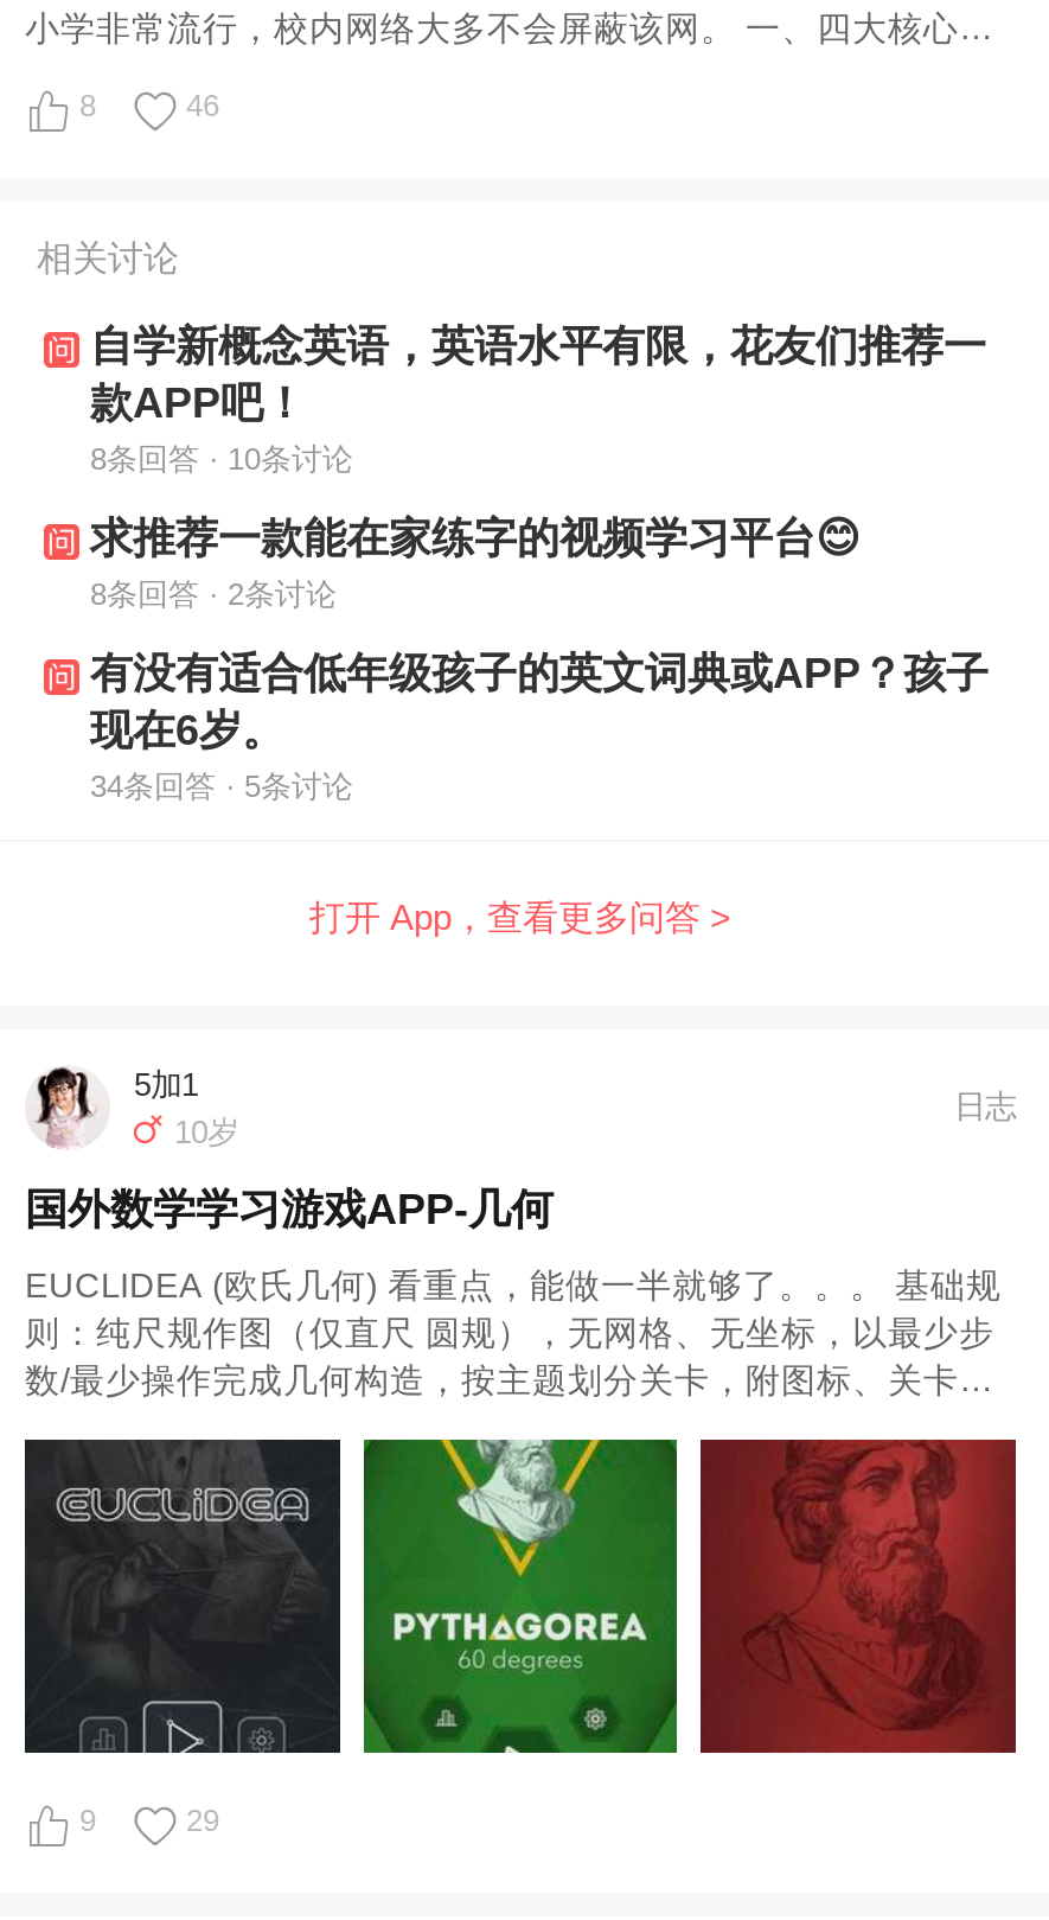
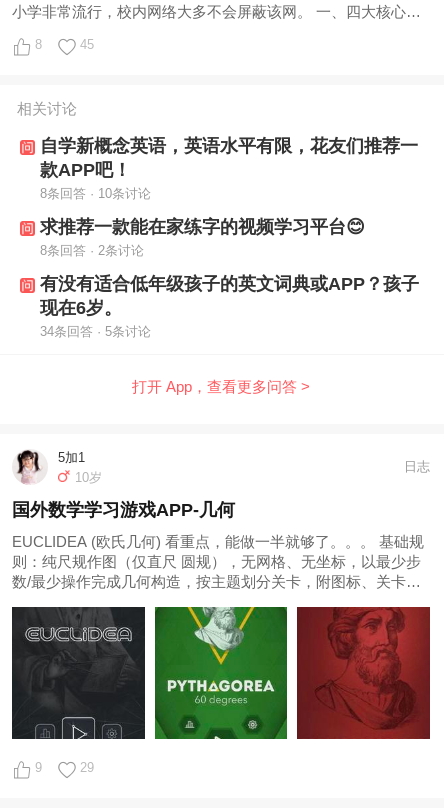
[186,87,219,122] 46 -> [80,36,94,51] 45

